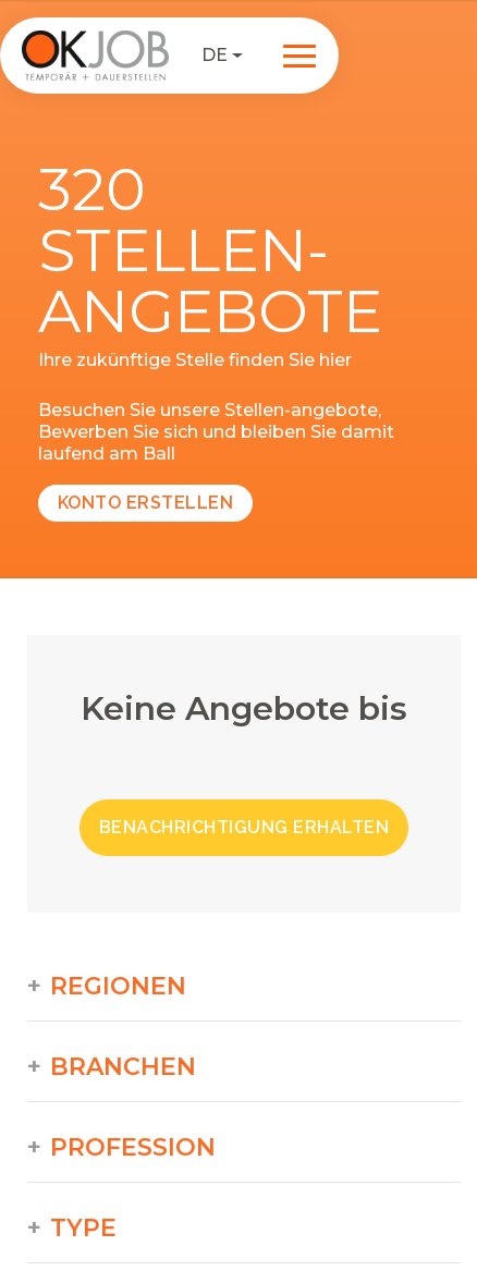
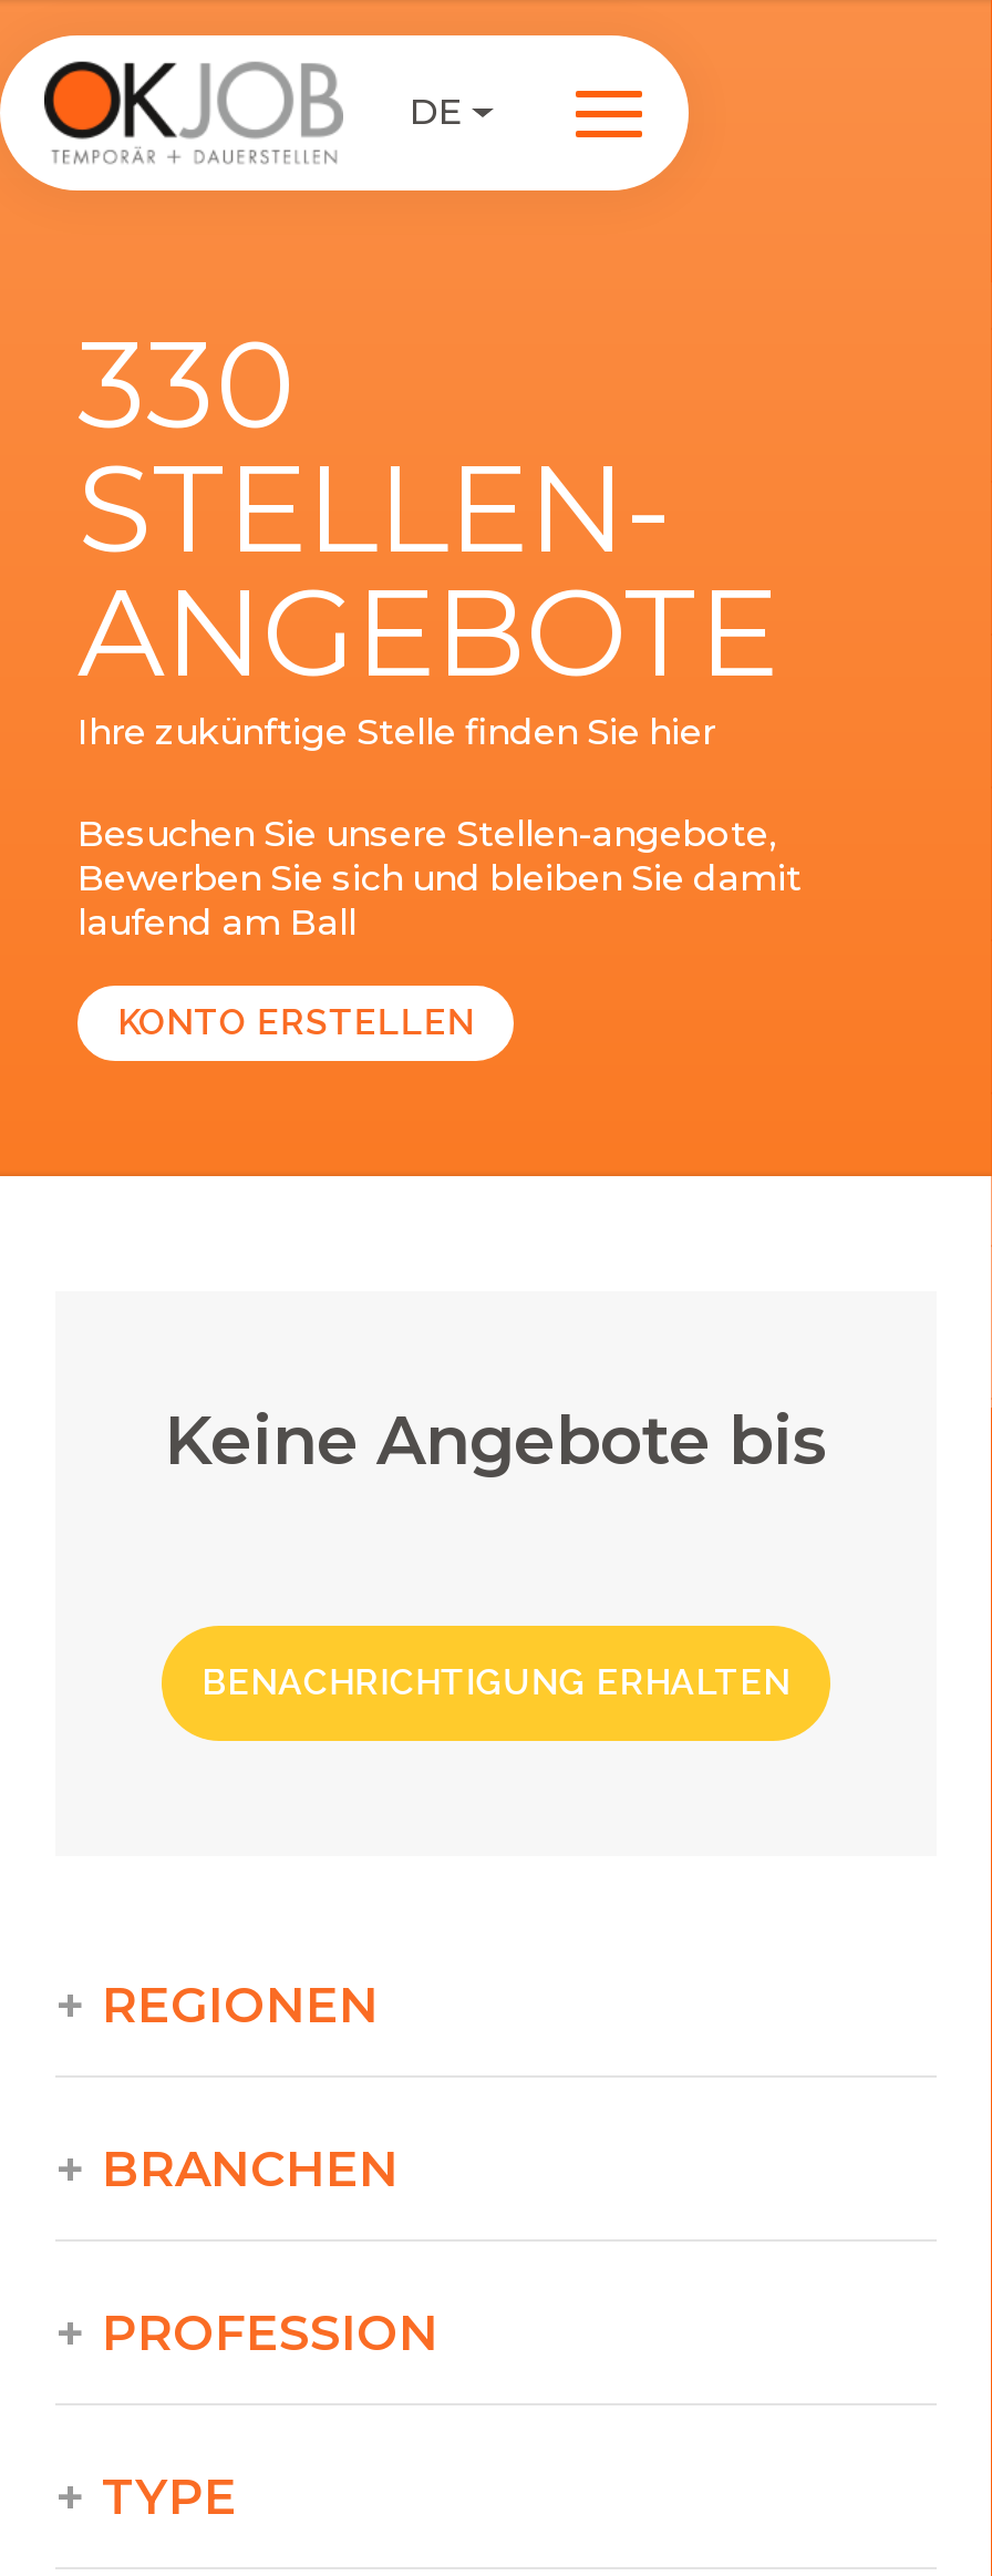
[38,152,146,225] 320 -> [77,310,297,458] 330

